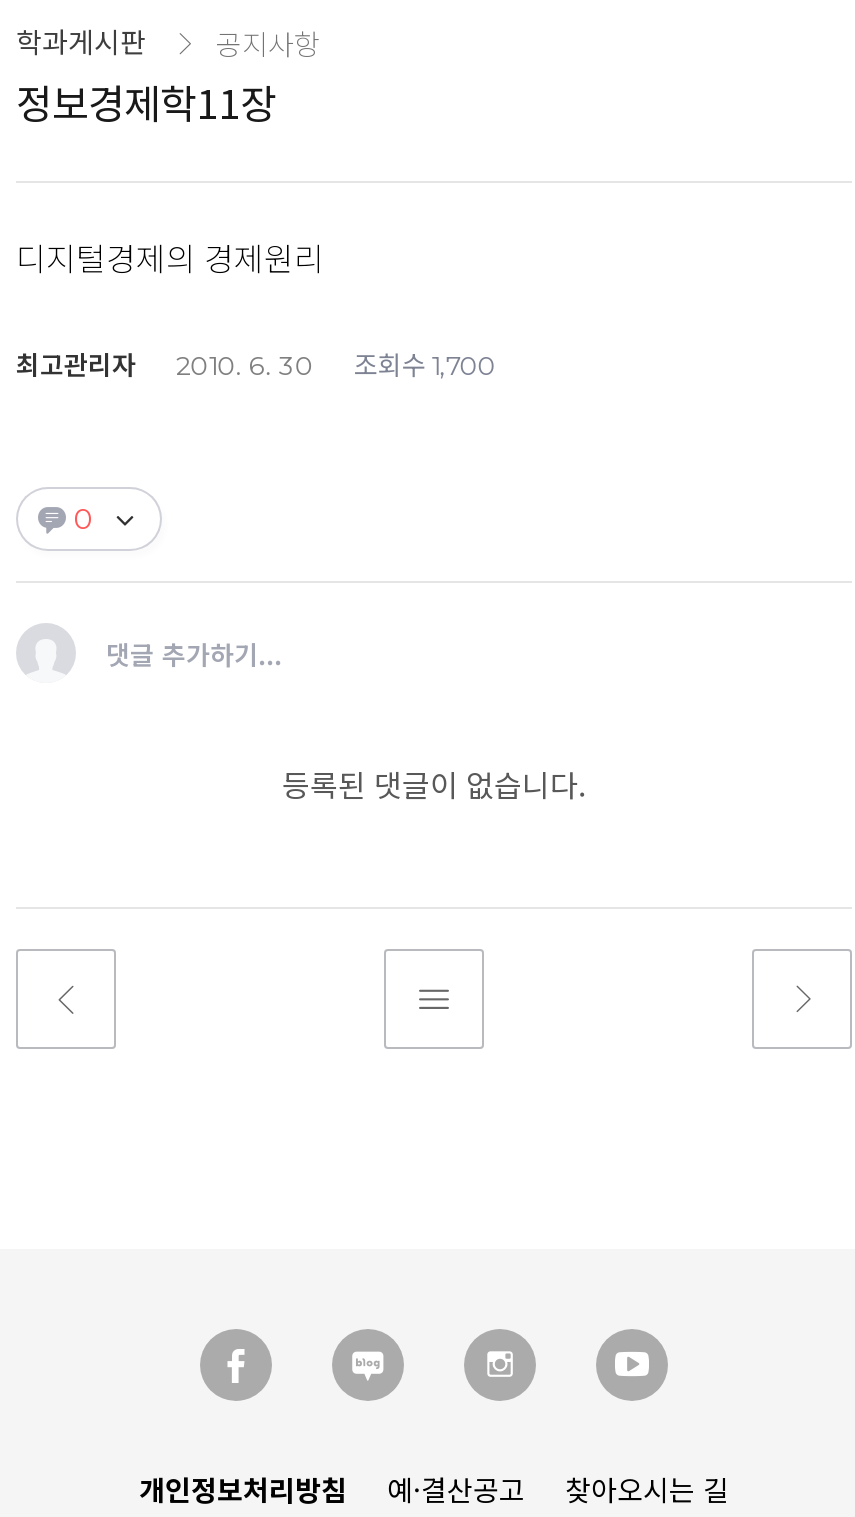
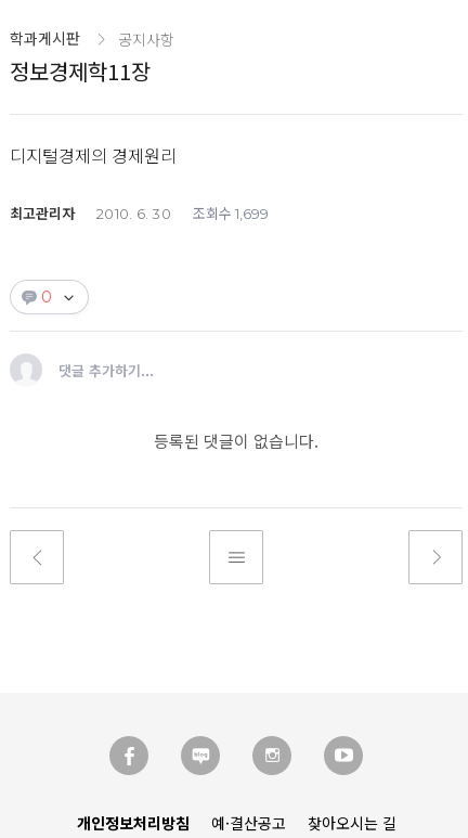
[16,345,496,383] 최고관리자 2010. 6. 30 조회수 1,700 -> [10,203,269,223] 최고관리자 2010. 6. 30 조회수 1,699

